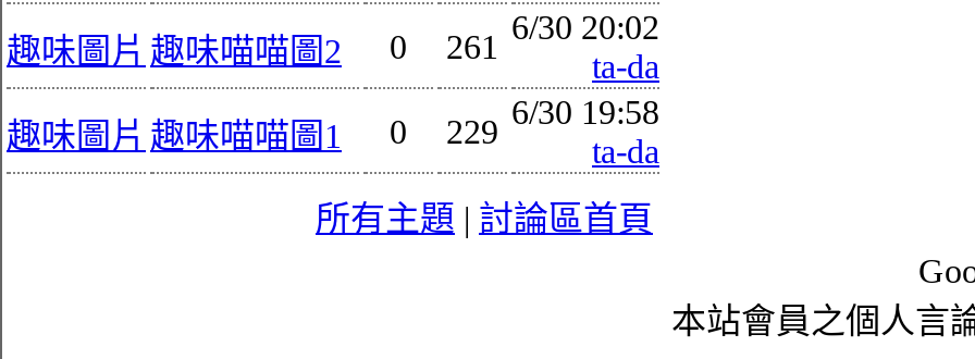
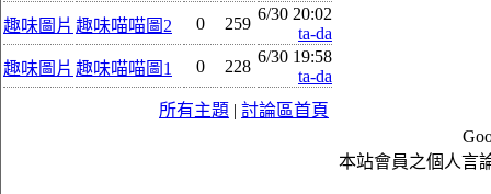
[7,27,498,69] 趣味圖片 趣味喵喵圖2 0 261 -> [3,14,251,35] 趣味圖片 趣味喵喵圖2 0 259
[7,112,498,153] 趣味圖片 趣味喵喵圖1 0 229 -> [3,56,251,77] 趣味圖片 趣味喵喵圖1 0 228

